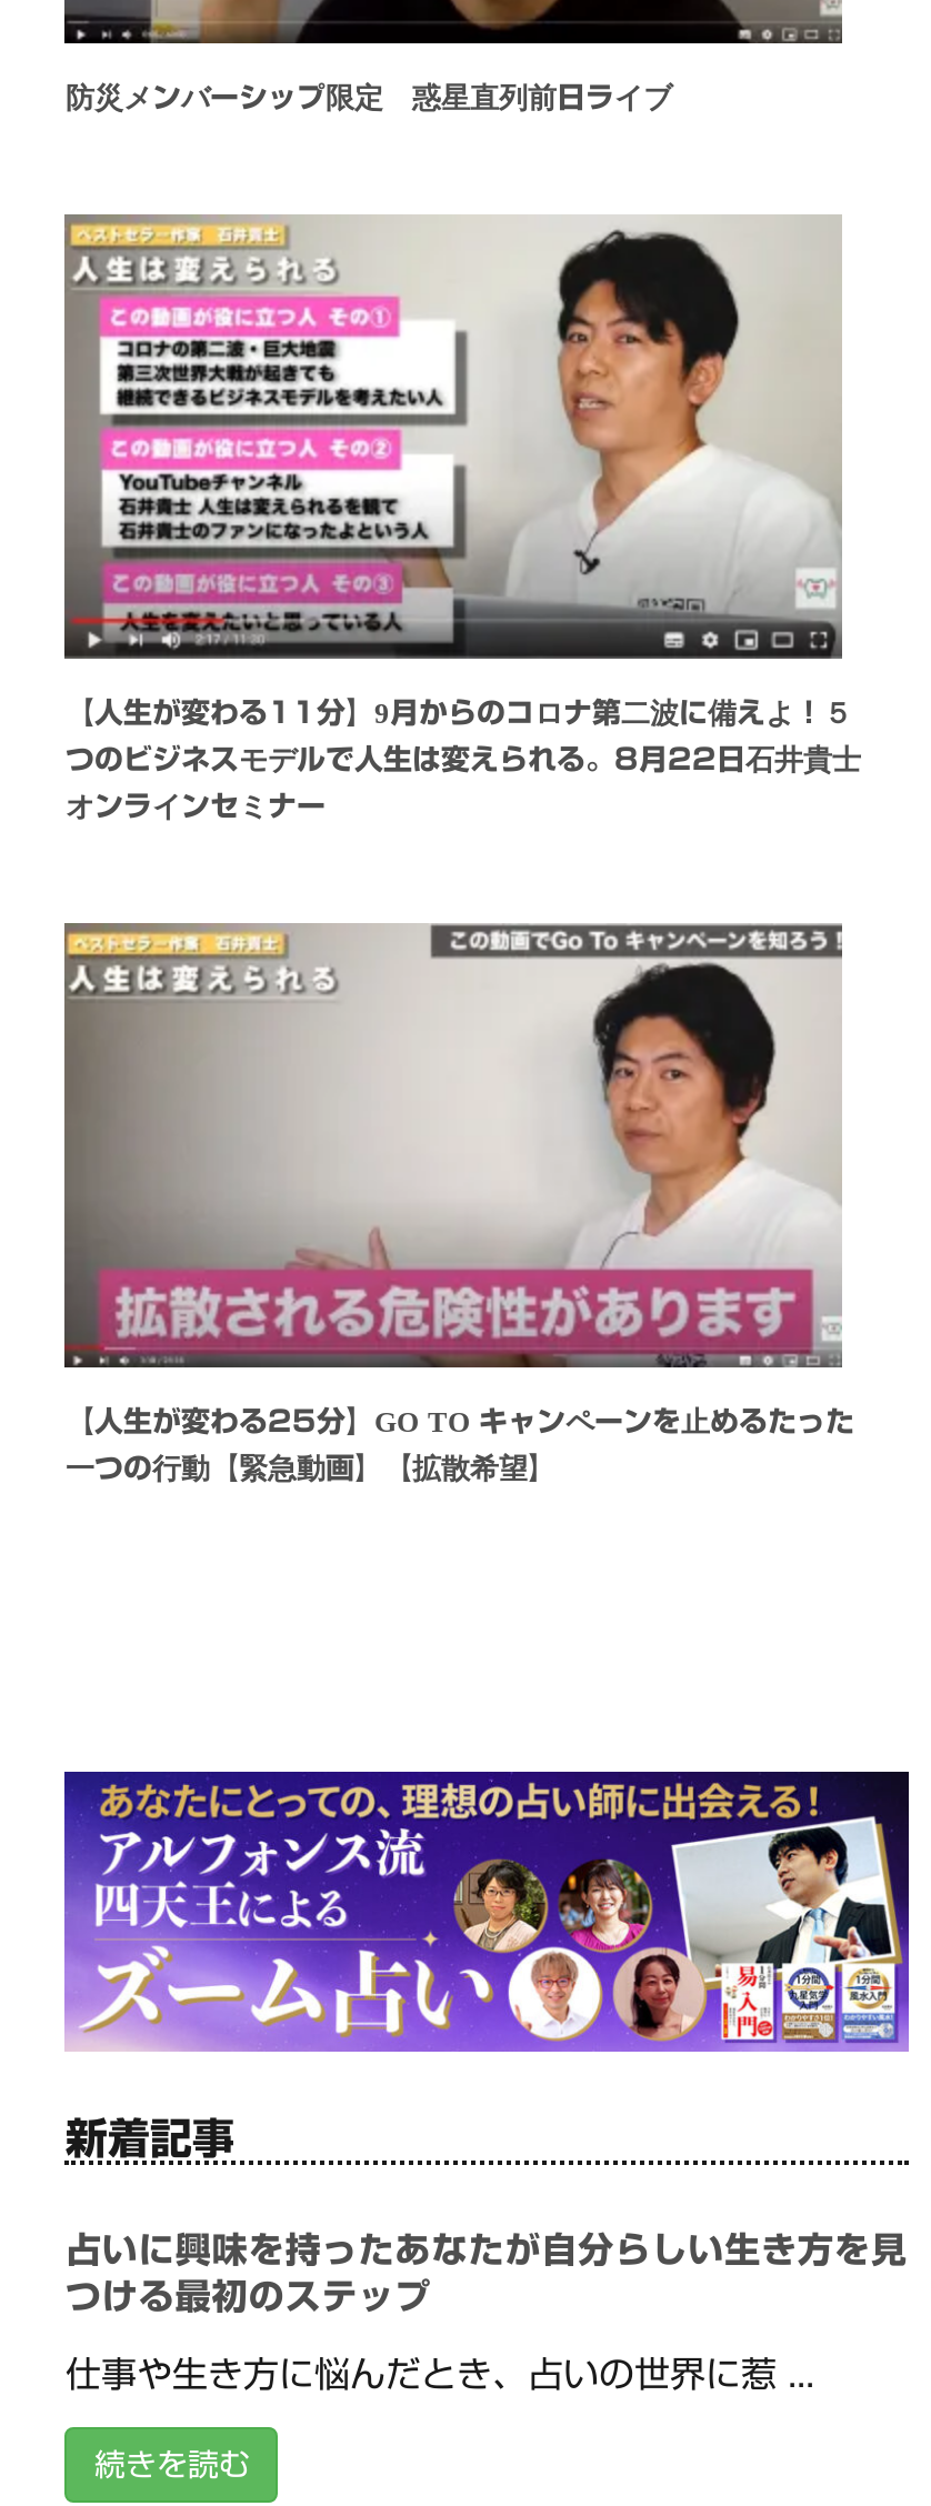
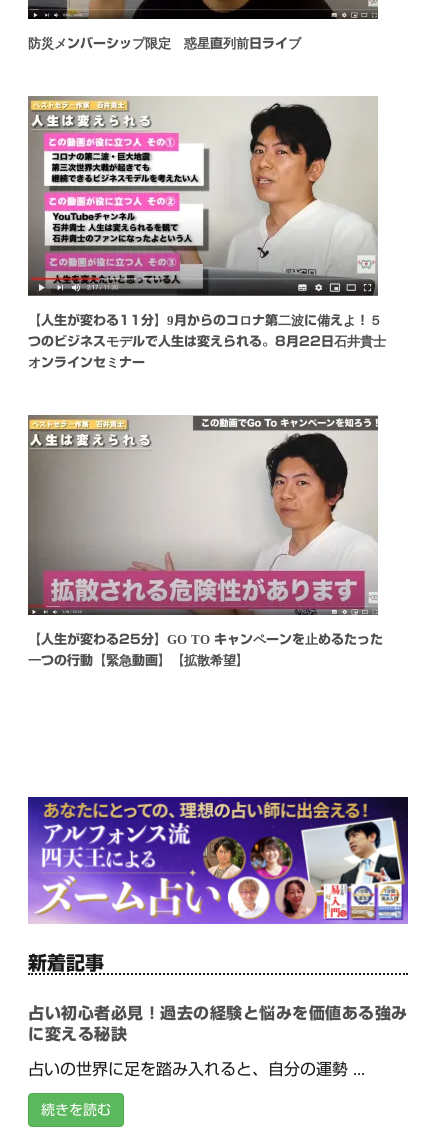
[66,2232,908,2314] 占いに興味を持ったあなたが自分らしい生き方を見 | つける最初のステップ -> [28,1005,407,1042] 占い初心者必見！過去の経験と悩みを価値ある強み | に変える秘訣
[66,2356,814,2392] 仕事や生き方に悩んだとき、占いの世界に惹 ... -> [28,1061,365,1077] 占いの世界に足を踏み入れると、自分の運勢 ...

